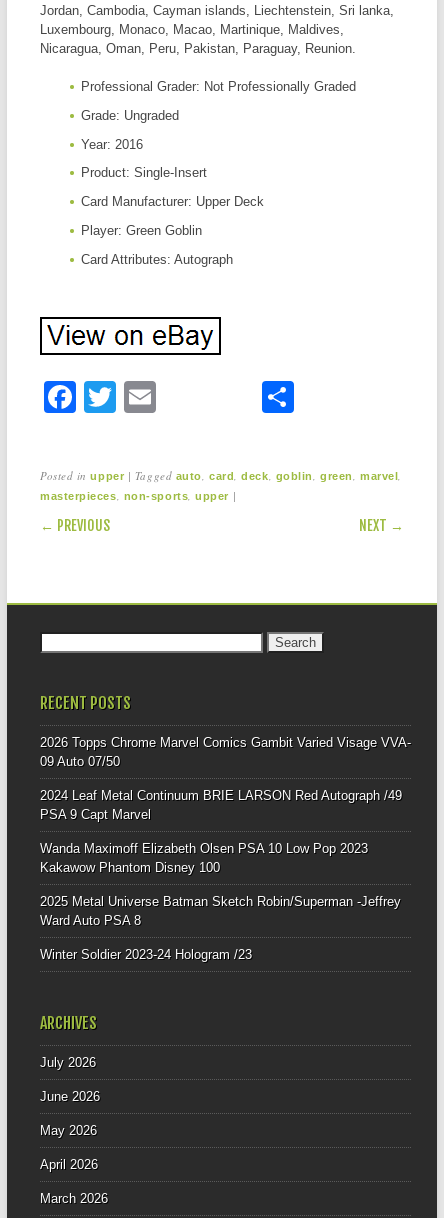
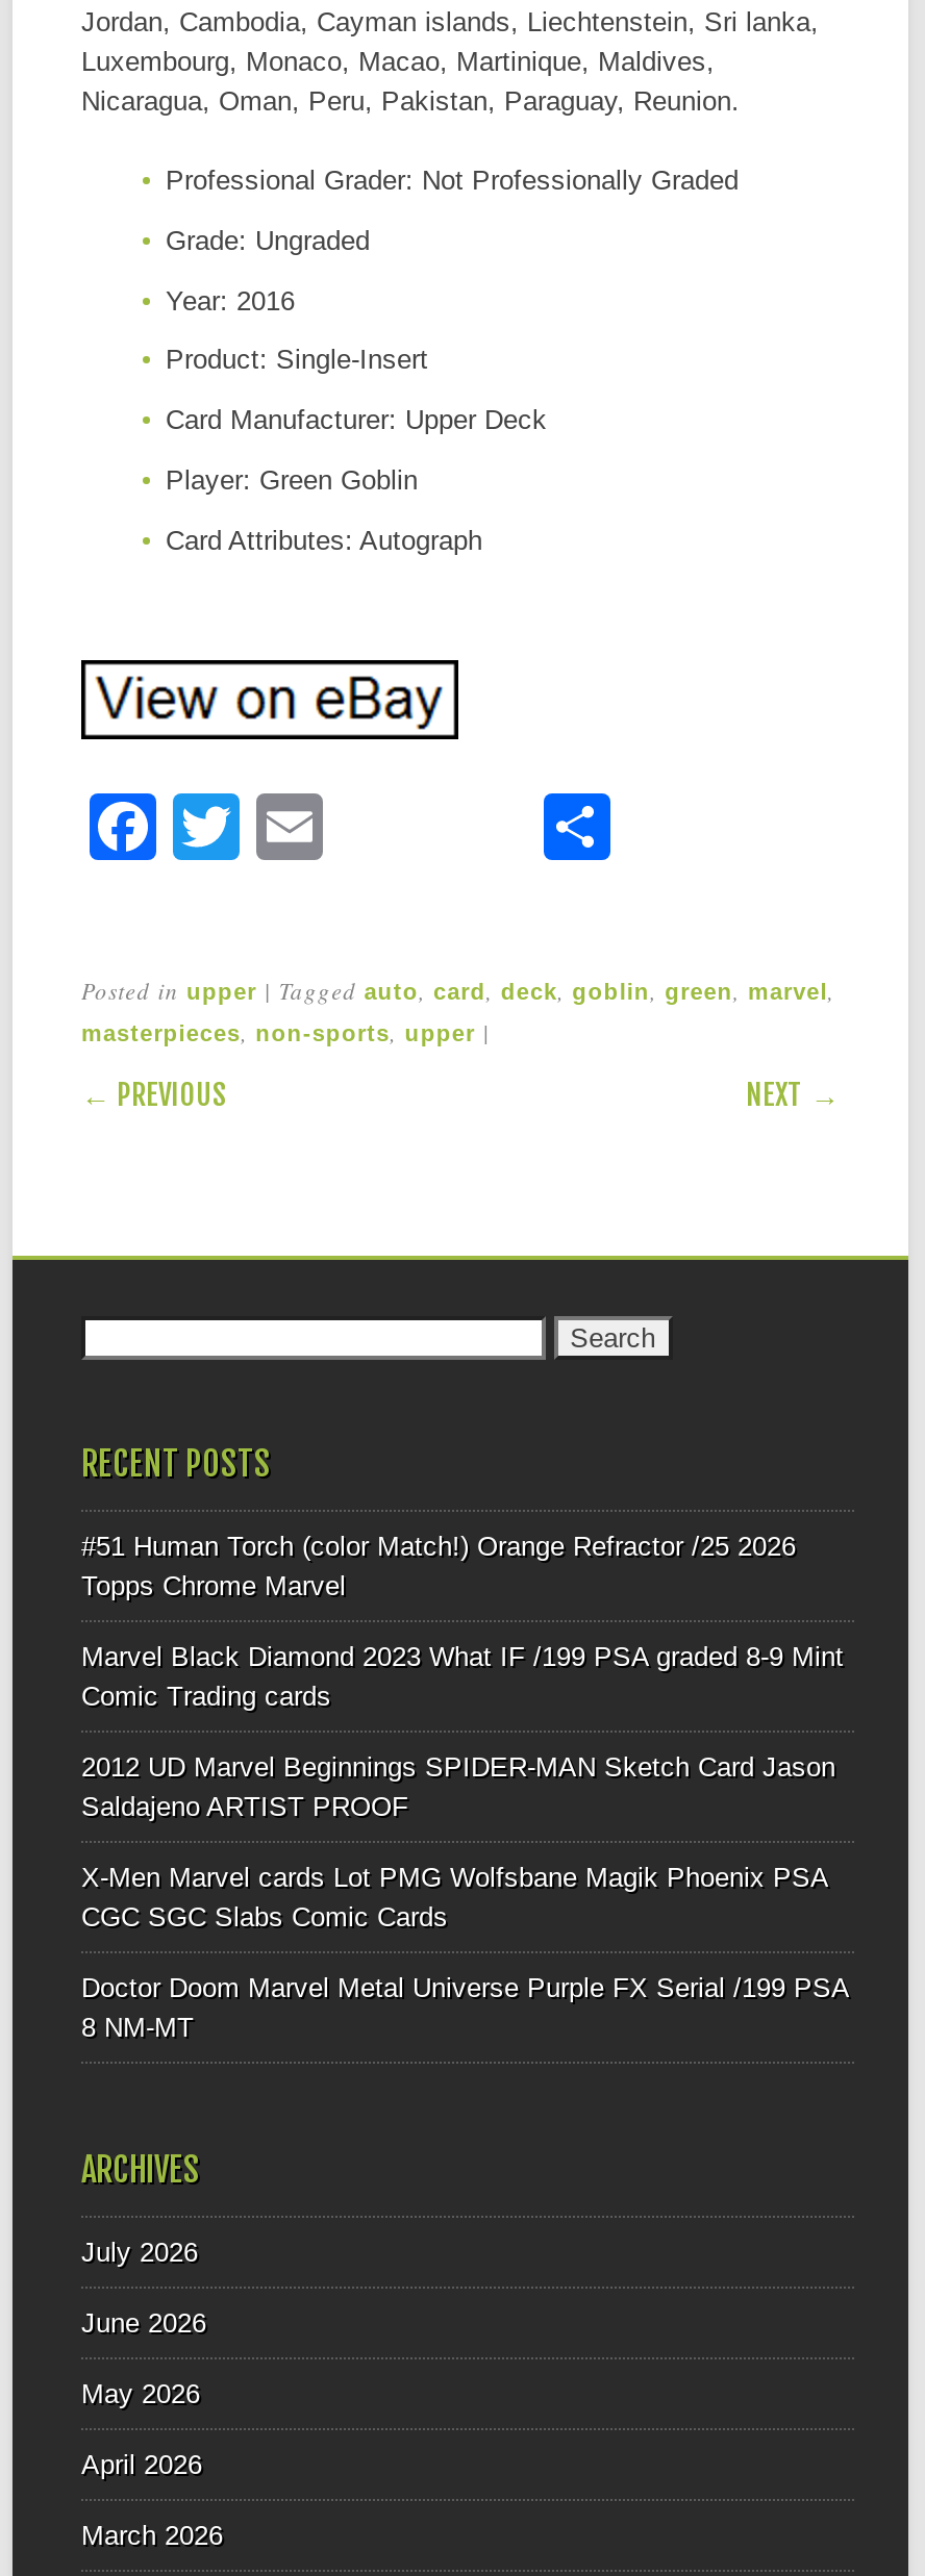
[40,735,411,769] 2026 Topps Chrome Marvel Comics Gambit Varied Visage VVA- | 09 Auto 07/50 -> [81,1531,796,1602] #51 Human Torch (color Match!) Orange Refractor /25 2026 | Topps Chrome Marvel
[40,788,402,822] 2024 Leaf Metal Continuum BRIE LARSON Red Autograph /49 | PSA 9 Capt Marvel -> [81,1641,844,1712] Marvel Black Diamond 2023 What IF /199 PSA graded 8-9 Mint | Comic Trading cards
[40,841,368,875] Wanda Maximoff Elizabeth Olsen PSA 10 Low Pop 2023 | Kakawow Phantom Disney 100 -> [81,1752,835,1823] 2012 UD Marvel Beginnings SPIDER-MAN Sketch Card Jason | Saldajeno ARTIST PROOF
[40,894,401,928] 2025 Metal Universe Batman Sketch Robin/Superman -Jeffrey | Ward Auto PSA 8 -> [81,1862,827,1933] X-Men Marvel cards Lot PMG Wolfsbane Magik Phoenix PSA | CGC SGC Slabs Comic Cards
[40,947,252,962] Winter Soldier 2023-24 Hologram /23 -> [81,1973,848,2043] Doctor Doom Marvel Metal Universe Purple FX Serial /199 PSA | 8 NM-MT

